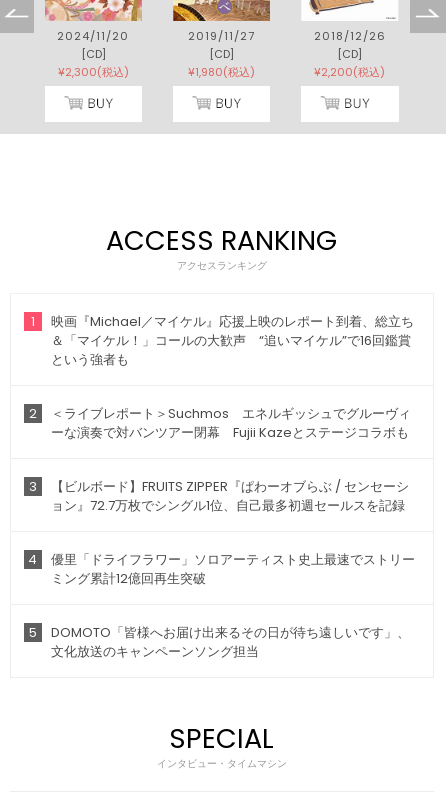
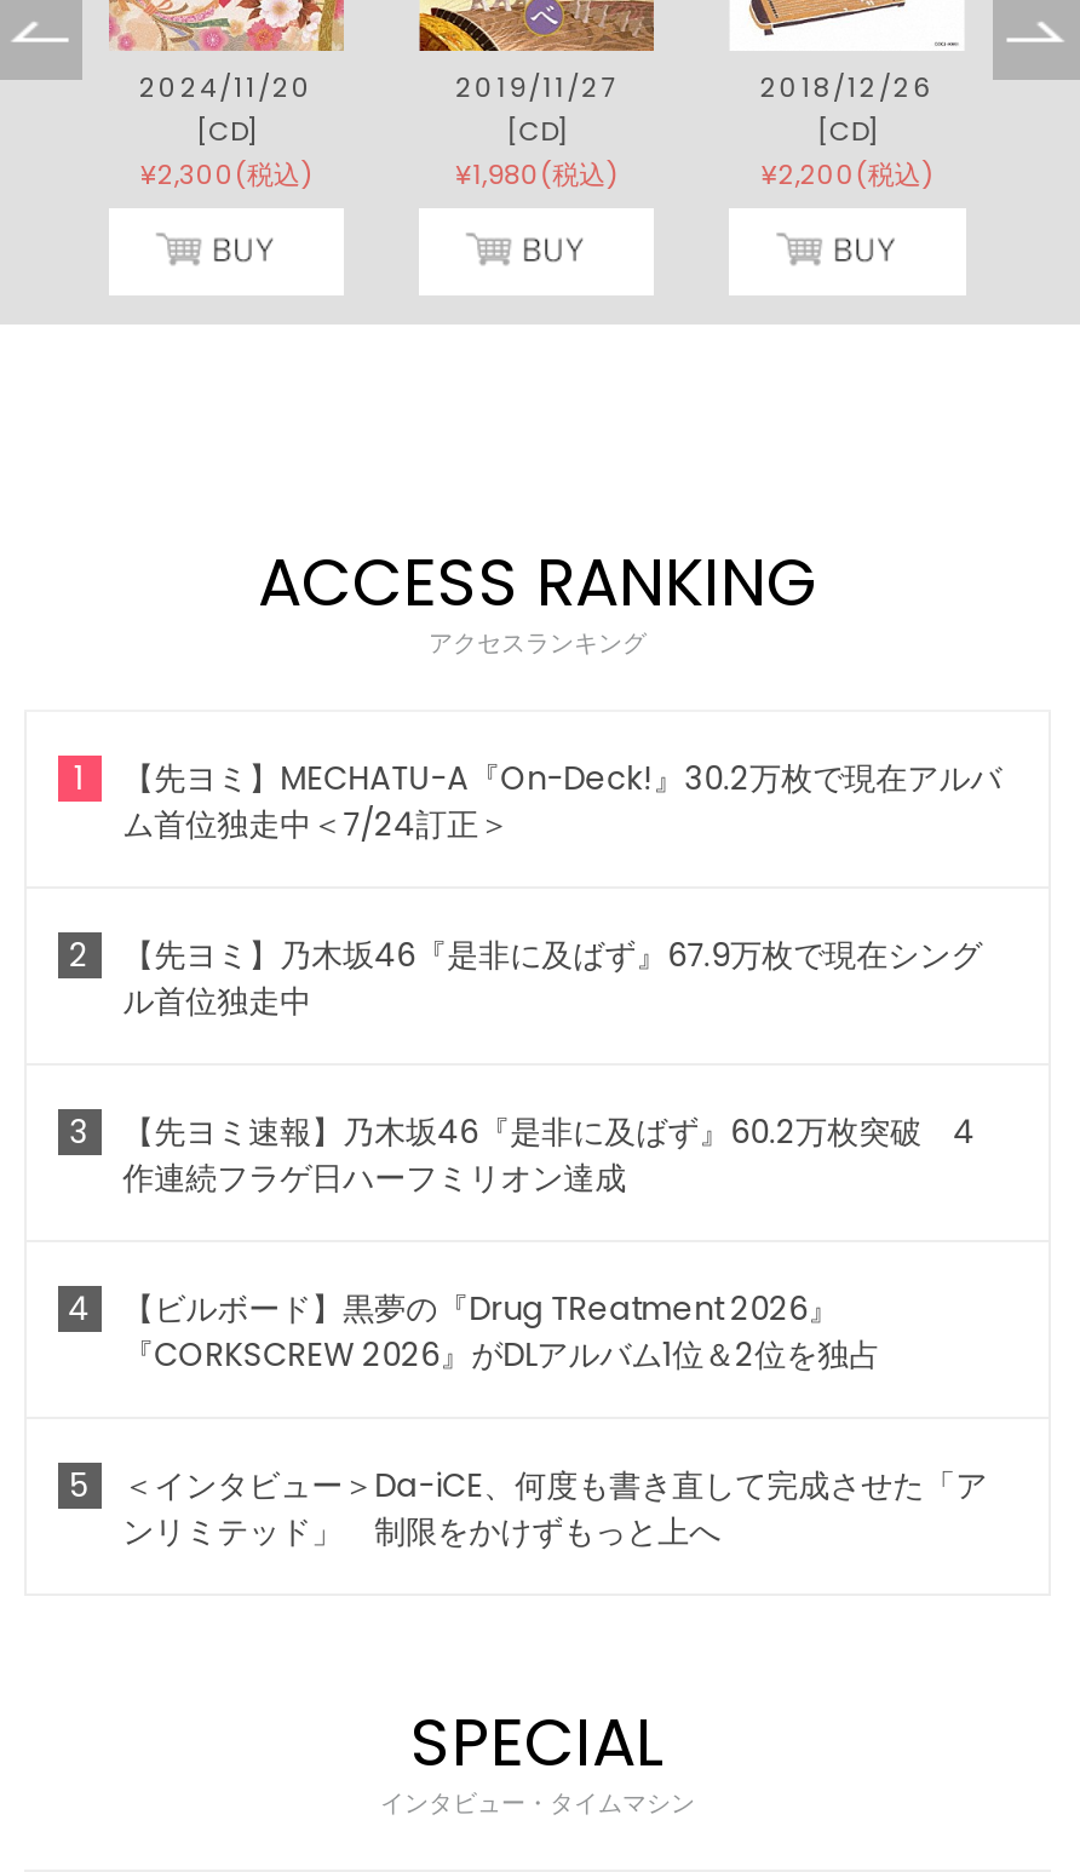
[51,312,414,369] 映画『Michael／マイケル』応援上映のレポート到着、総立ち | ＆「マイケル！」コールの大歓声 “追いマイケル”で16回鑑賞 | という強者も -> [123,756,1002,848] 【先ヨミ】MECHATU-A『On-Deck!』30.2万枚で現在アルバ | ム首位独走中＜7/24訂正＞
[51,404,411,442] ＜ライブレポート＞Suchmos エネルギッシュでグルーヴィ | ーな演奏で対バンツアー閉幕 Fujii Kazeとステージコラボも -> [123,933,982,1025] 【先ヨミ】乃木坂46『是非に及ばず』67.9万枚で現在シング | ル首位独走中
[51,477,409,515] 【ビルボード】FRUITS ZIPPER『ぱわーオブらぶ / センセーシ | ョン』72.7万枚でシングル1位、自己最多初週セールスを記録 -> [123,1110,975,1202] 【先ヨミ速報】乃木坂46『是非に及ばず』60.2万枚突破 4 | 作連続フラゲ日ハーフミリオン達成
[51,550,415,588] 優里「ドライフラワー」ソロアーティスト史上最速でストリー | ミング累計12億回再生突破 -> [123,1286,880,1378] 【ビルボード】黒夢の『Drug TReatment 2026』 | 『CORKSCREW 2026』がDLアルバム1位＆2位を独占
[51,623,410,661] DOMOTO「皆様へお届け出来るその日が待ち遠しいです」、 | 文化放送のキャンペーンソング担当 -> [123,1463,987,1555] ＜インタビュー＞Da-iCE、何度も書き直して完成させた「ア | ンリミテッド」 制限をかけずもっと上へ

